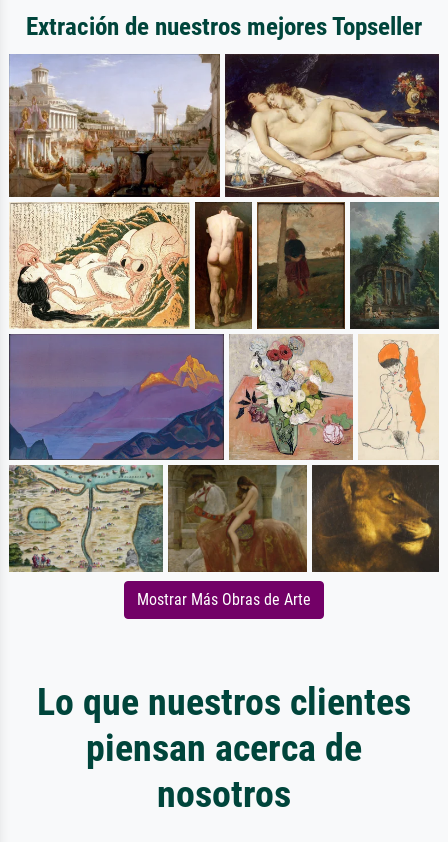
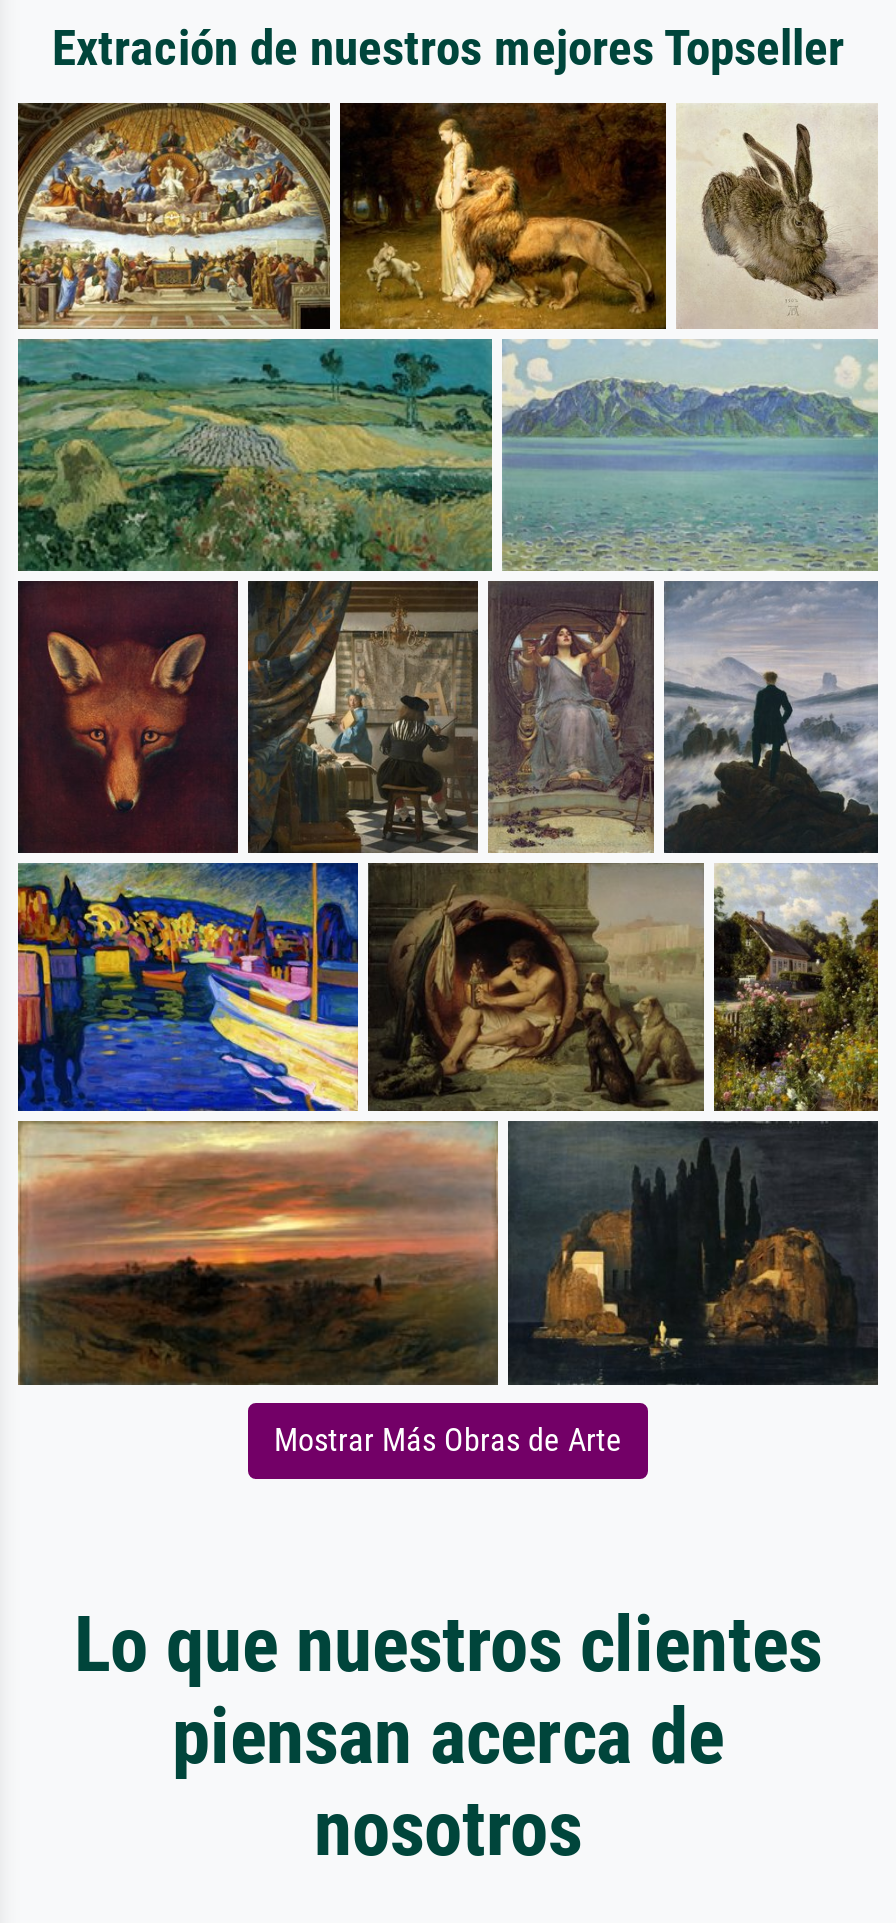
[8,54,440,573] [image] -> [16,101,880,1387] [image]

